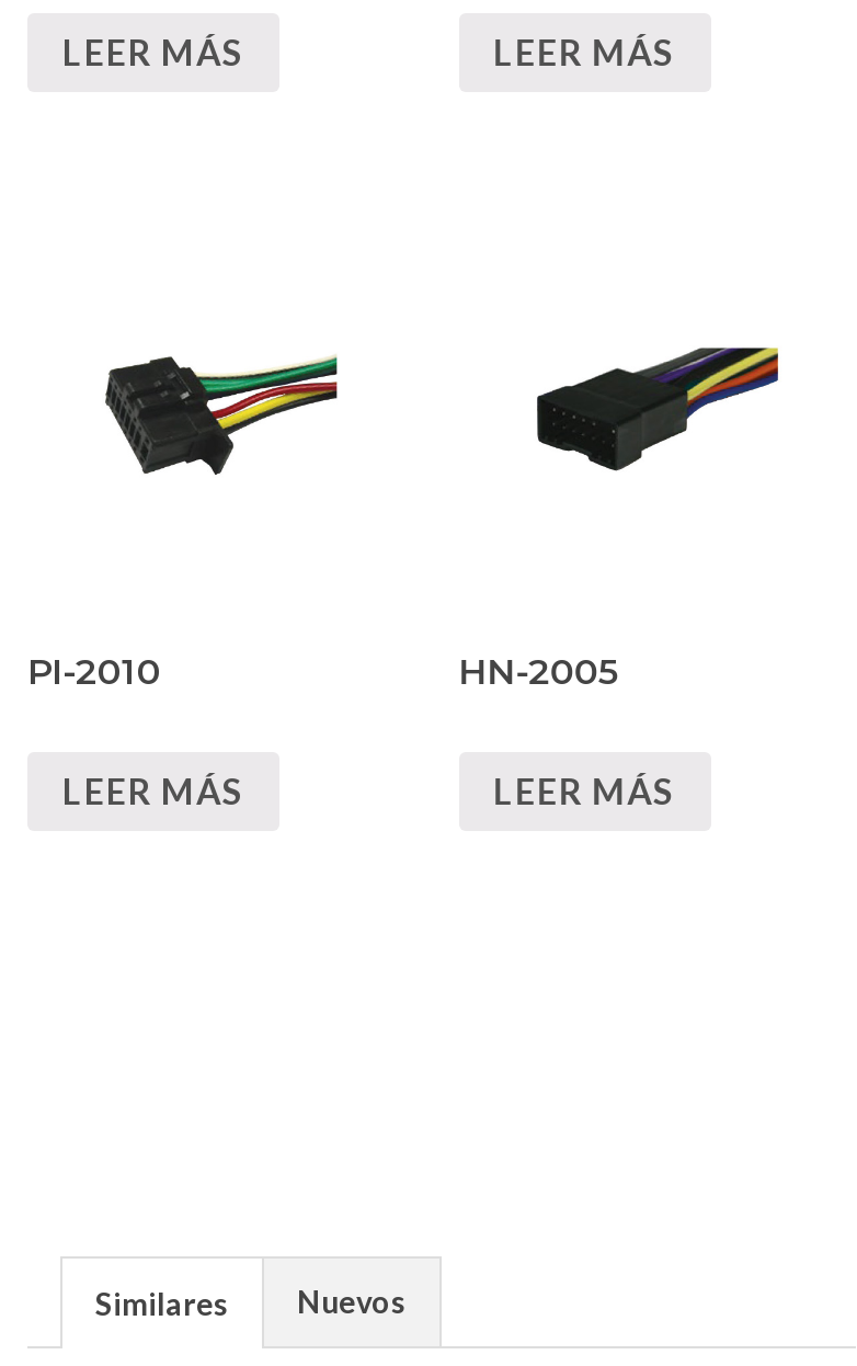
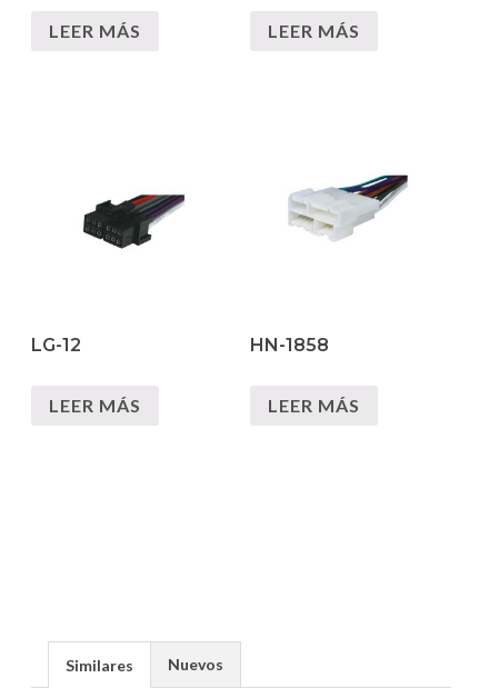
[536,335,781,474] [image] -> [288,173,412,243] [image]
[104,355,339,480] [image] -> [71,186,188,250] [image]
[27,652,161,694] PI-2010 -> [31,335,81,356] LG-12
[458,652,621,694] HN-2005 -> [250,335,329,356] HN-1858

